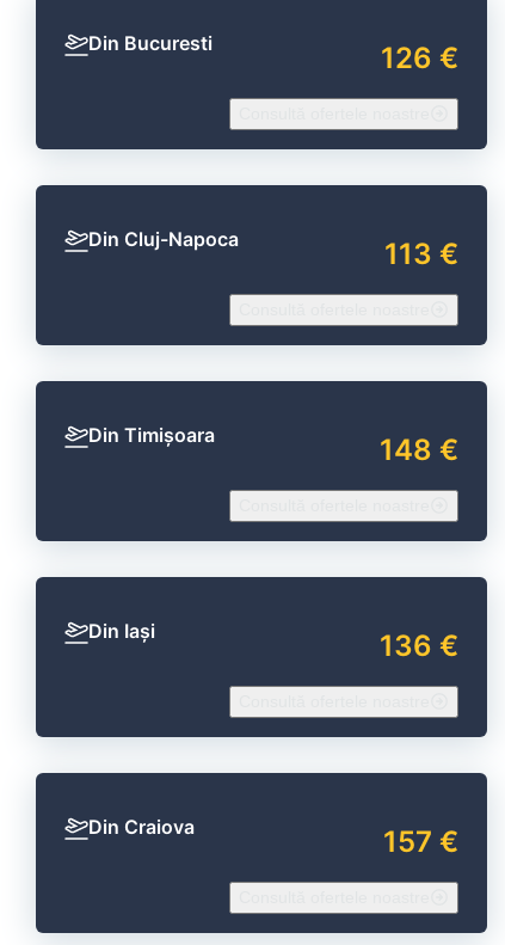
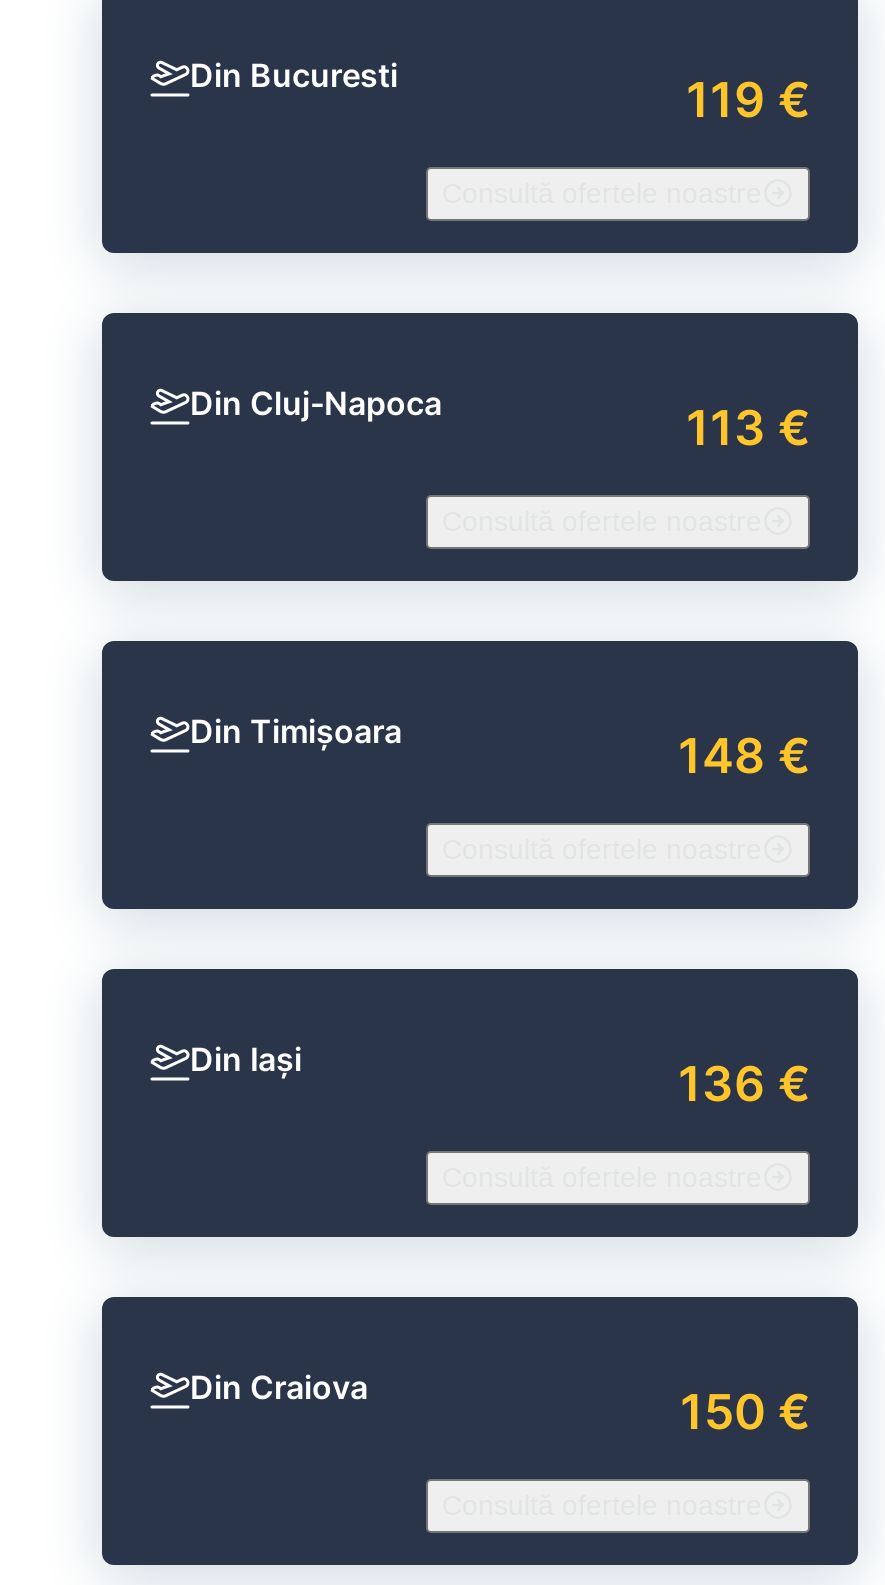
[381,40,458,75] 126 € -> [686,70,810,128] 119 €
[383,824,458,858] 157 € -> [680,1382,810,1440] 150 €

